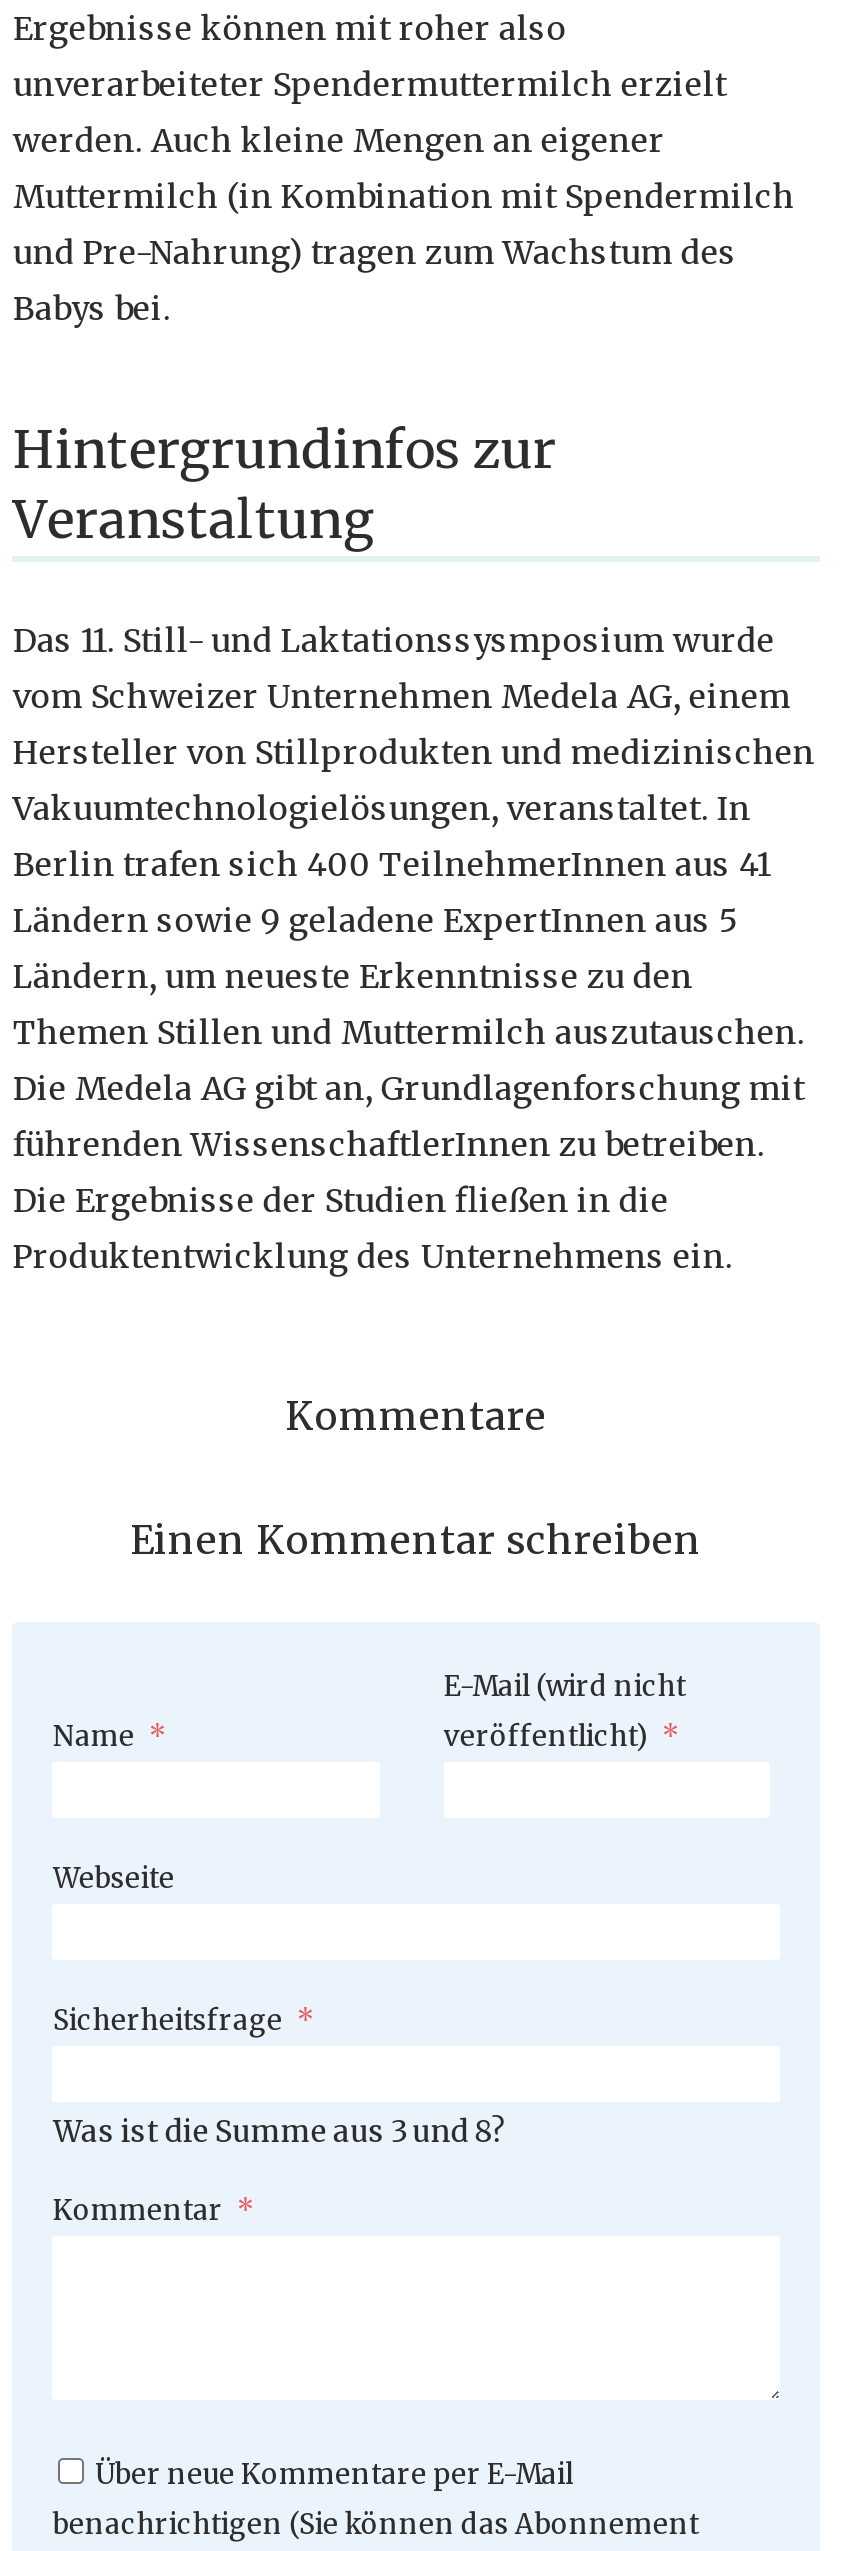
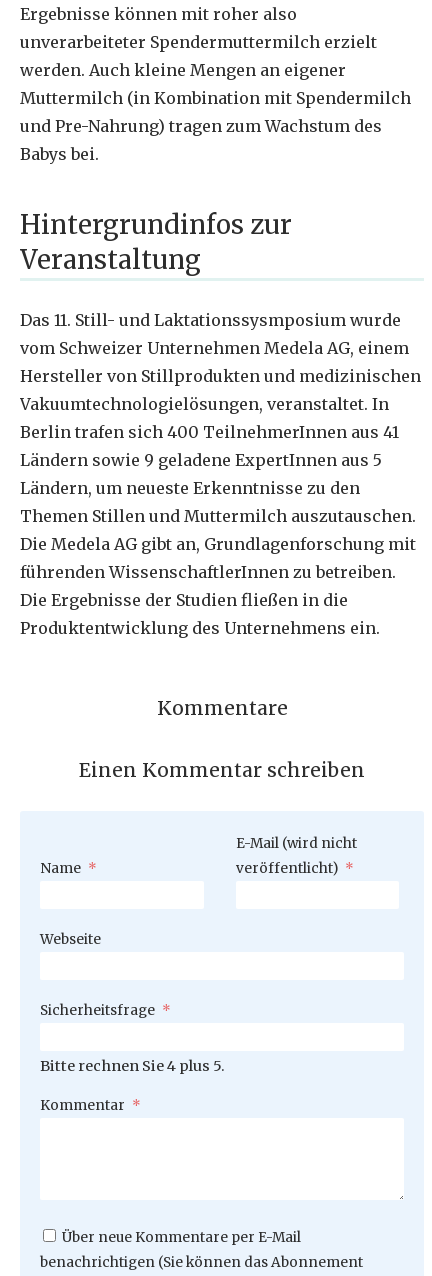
[53,2113,505,2149] Was ist die Summe aus 3 und 8? -> [40,1057,225,1075] Bitte rechnen Sie 4 plus 5.

